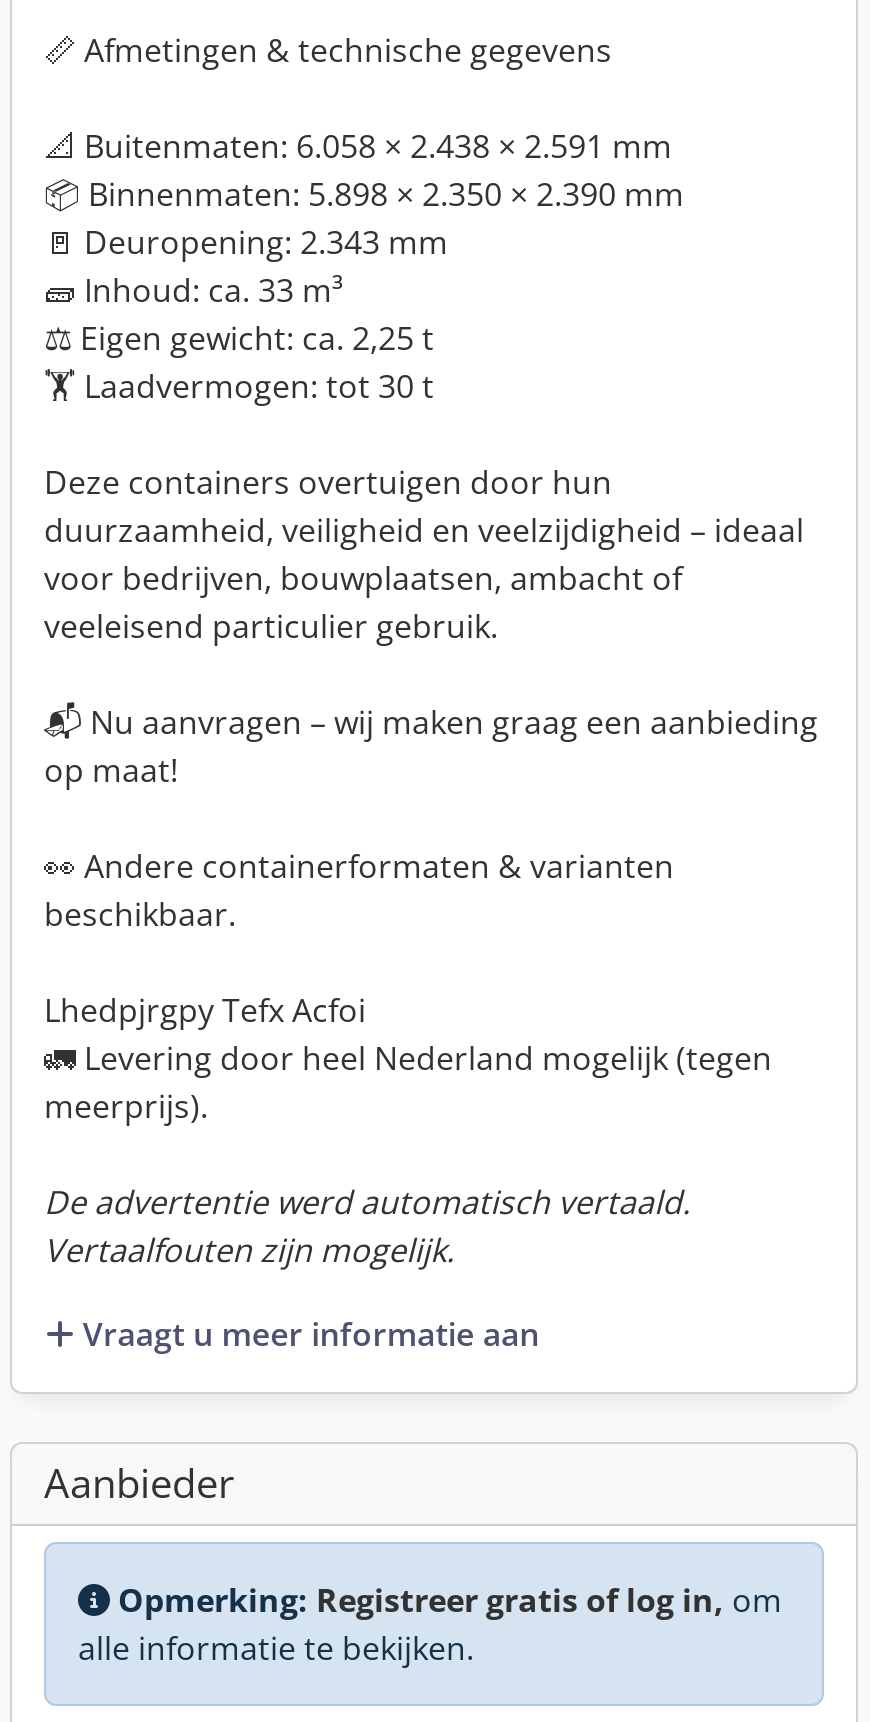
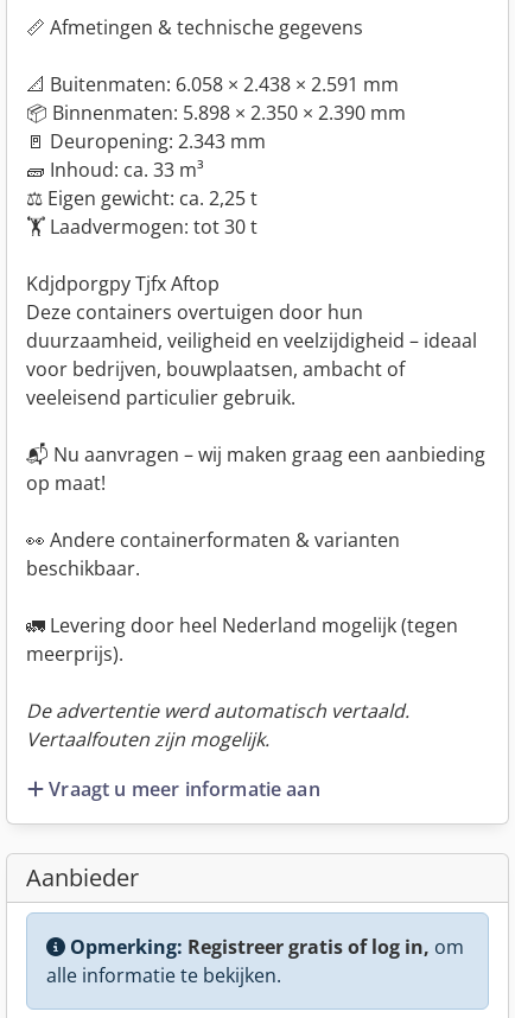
none -> [26,271,220,297] Kdjdporgpy Tjfx Aftop
moved [44,460,804,936] -> [26,299,477,581]: Deze containers overtuigen door hun | duurzaamheid, veiligheid en veelzijdigheid – ideaal | voor bedrijven, bouwplaatsen, ambacht of | veeleisend particulier gebruik. | op maat! | beschikbaar.
[44,988,366,1032] Lhedpjrgpy Tefx Acfoi -> none

